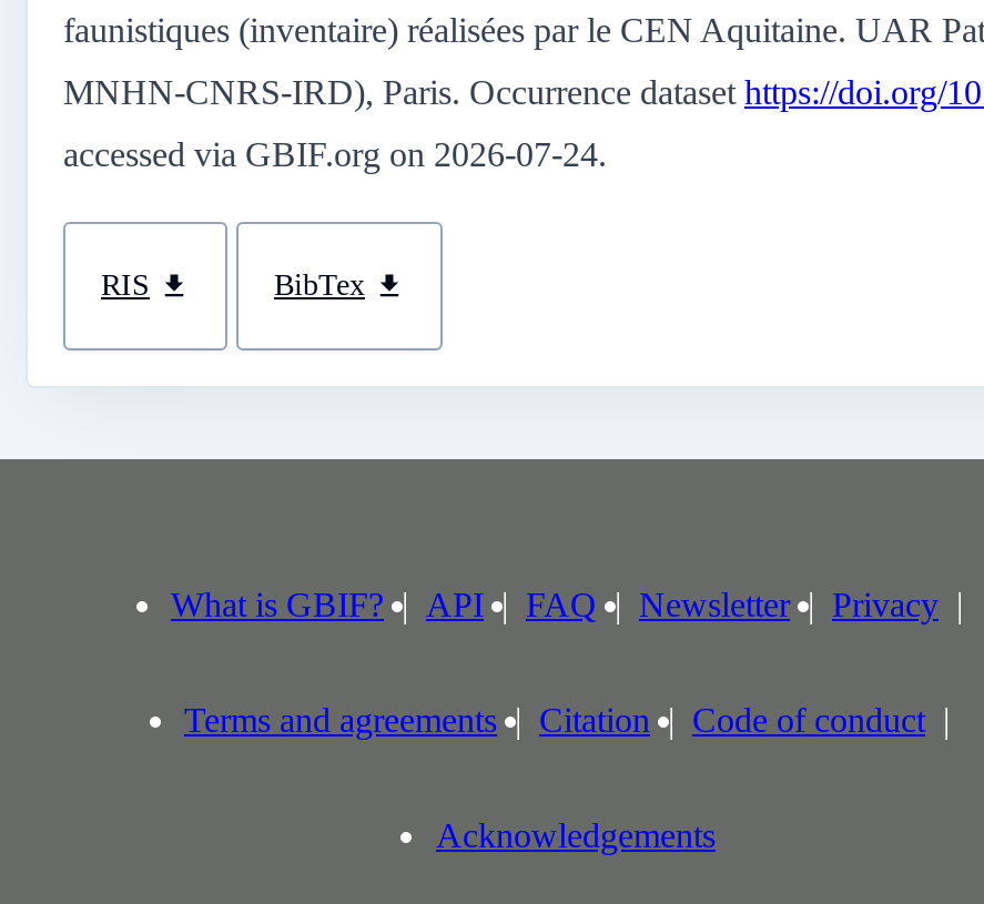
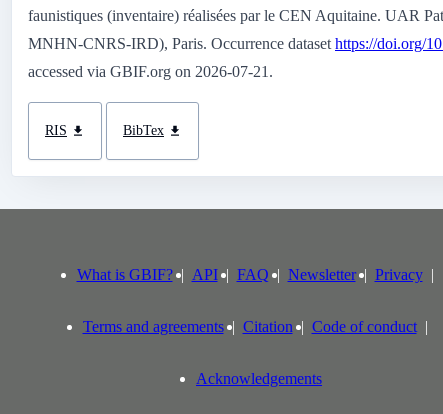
[63,136,607,173] accessed via GBIF.org on 2026-07-24. -> [28,63,273,80] accessed via GBIF.org on 2026-07-21.

